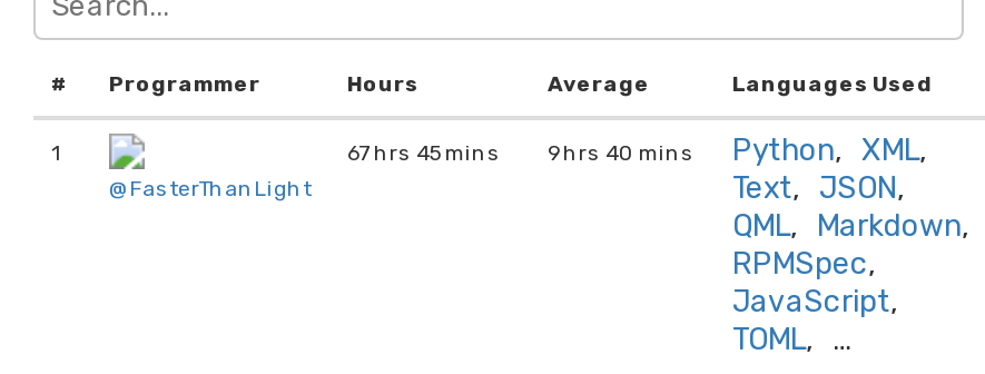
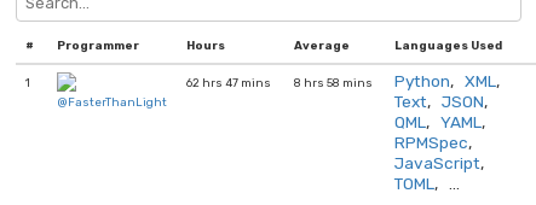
[347,140,501,165] 67 hrs 45 mins -> [186,76,271,89] 62 hrs 47 mins
[548,140,695,165] 9 hrs 40 mins -> [294,76,373,89] 8 hrs 58 mins
[732,207,968,243] QML, Markdown, -> [394,112,485,131] QML, YAML,

